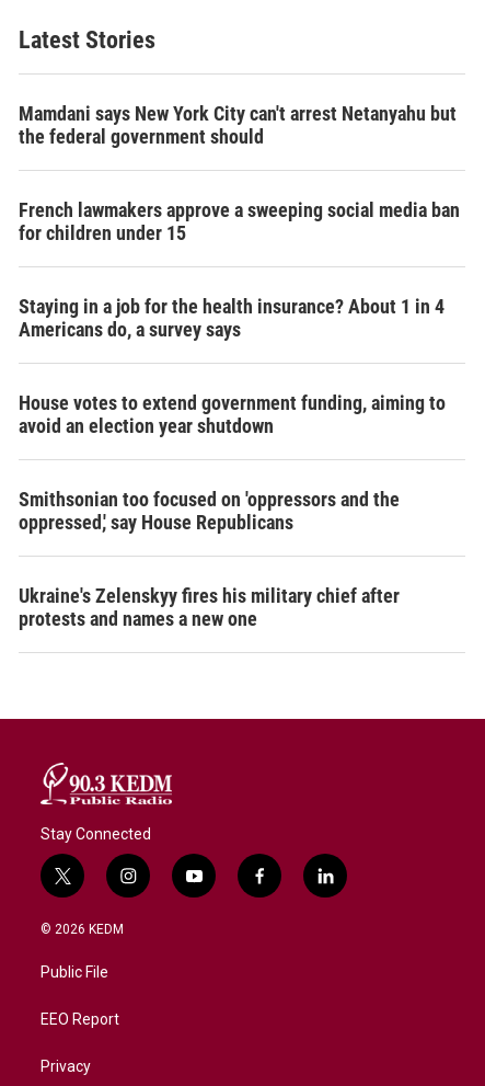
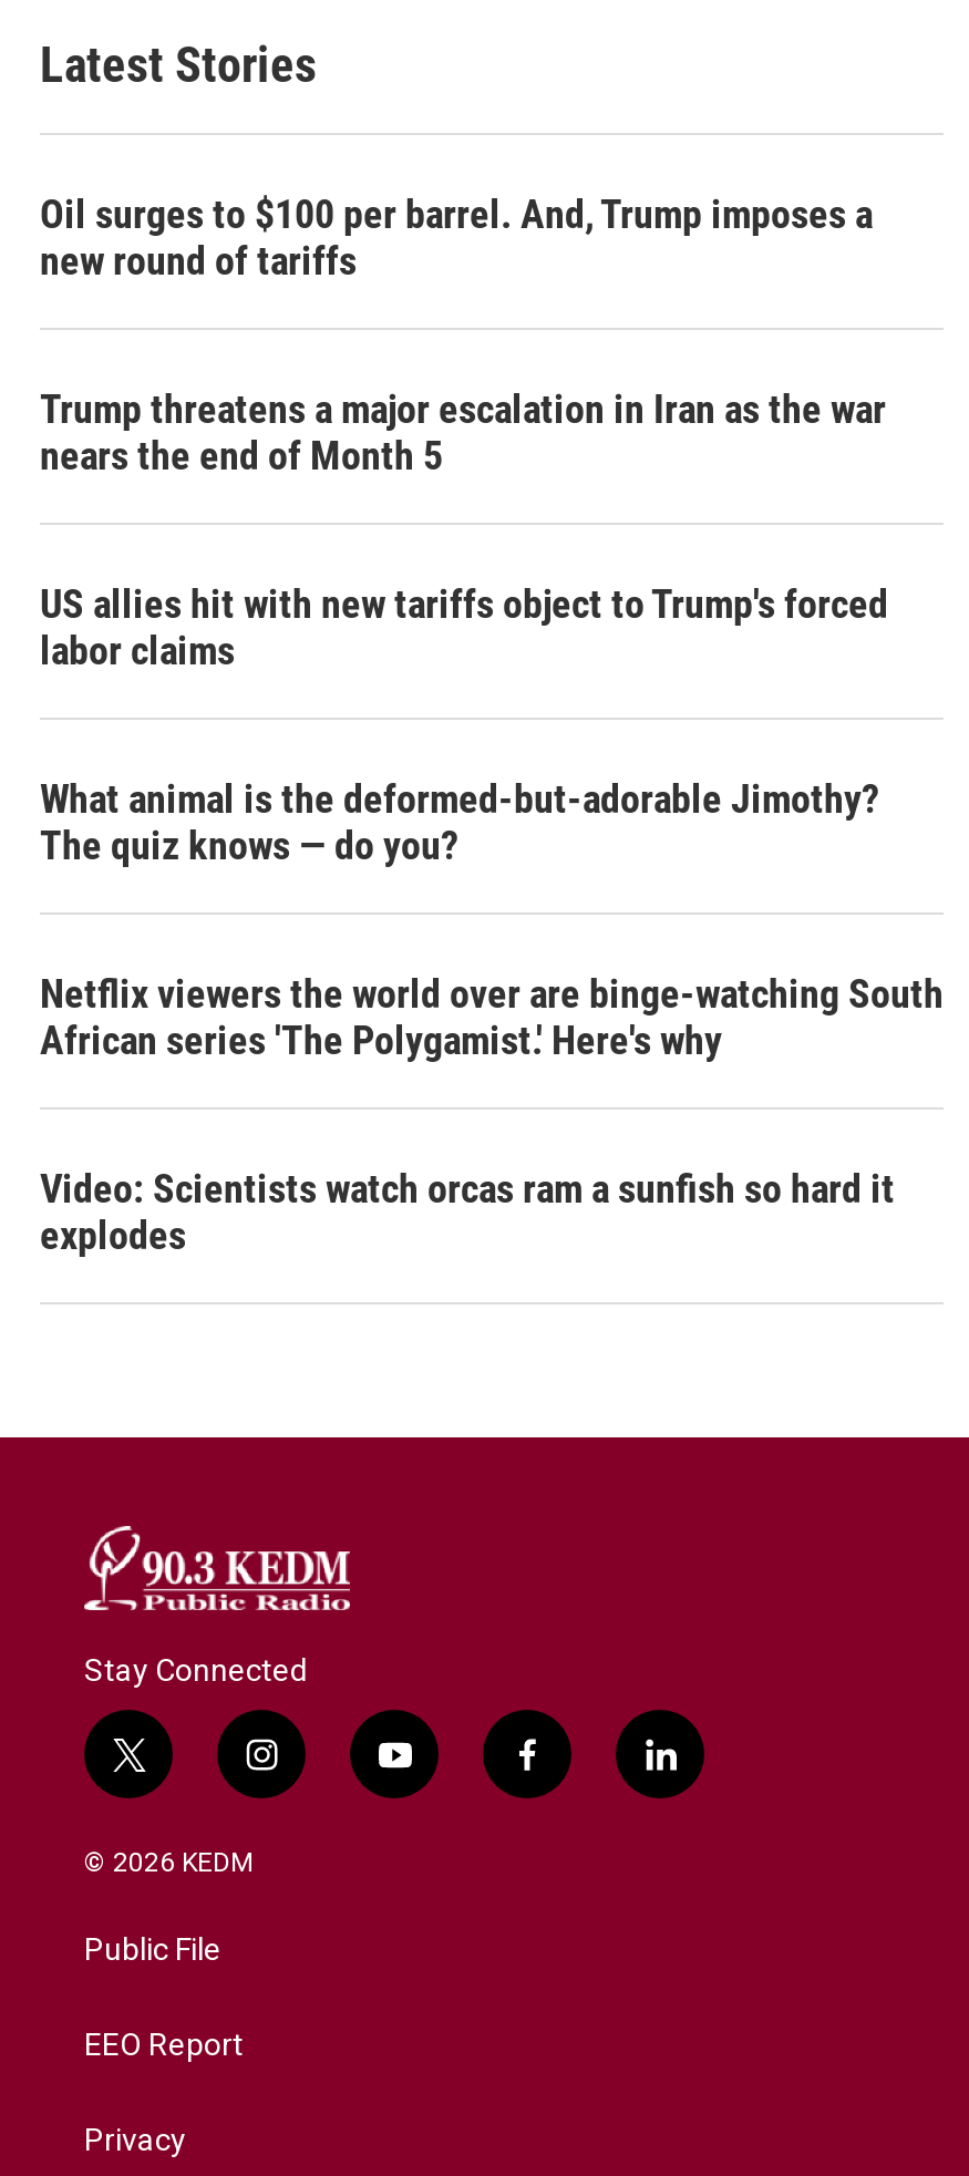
[19,102,457,148] Mamdani says New York City can't arrest Netanyahu but | the federal government should -> [40,190,873,283] Oil surges to $100 per barrel. And, Trump imposes a | new round of tariffs
[19,198,460,244] French lawmakers approve a sweeping social media ban | for children under 15 -> [40,385,886,478] Trump threatens a major escalation in Iran as the war | nears the end of Month 5
[19,295,444,341] Staying in a job for the health insurance? About 1 in 4 | Americans do, a survey says -> [40,580,888,673] US allies hit with new tariffs object to Trump's forced | labor claims
[19,391,446,437] House votes to extend government funding, aiming to | avoid an election year shutdown -> [40,775,879,868] What animal is the deformed-but-adorable Jimothy? | The quiz knows — do you?
[19,488,400,534] Smithsonian too focused on 'oppressors and the | oppressed,' say House Republicans -> [40,970,944,1063] Netflix viewers the world over are binge-watching South | African series 'The Polygamist.' Here's why
[19,584,400,630] Ukraine's Zelenskyy fires his military chief after | protests and names a new one -> [40,1165,895,1258] Video: Scientists watch orcas ram a sunfish so hard it | explodes

